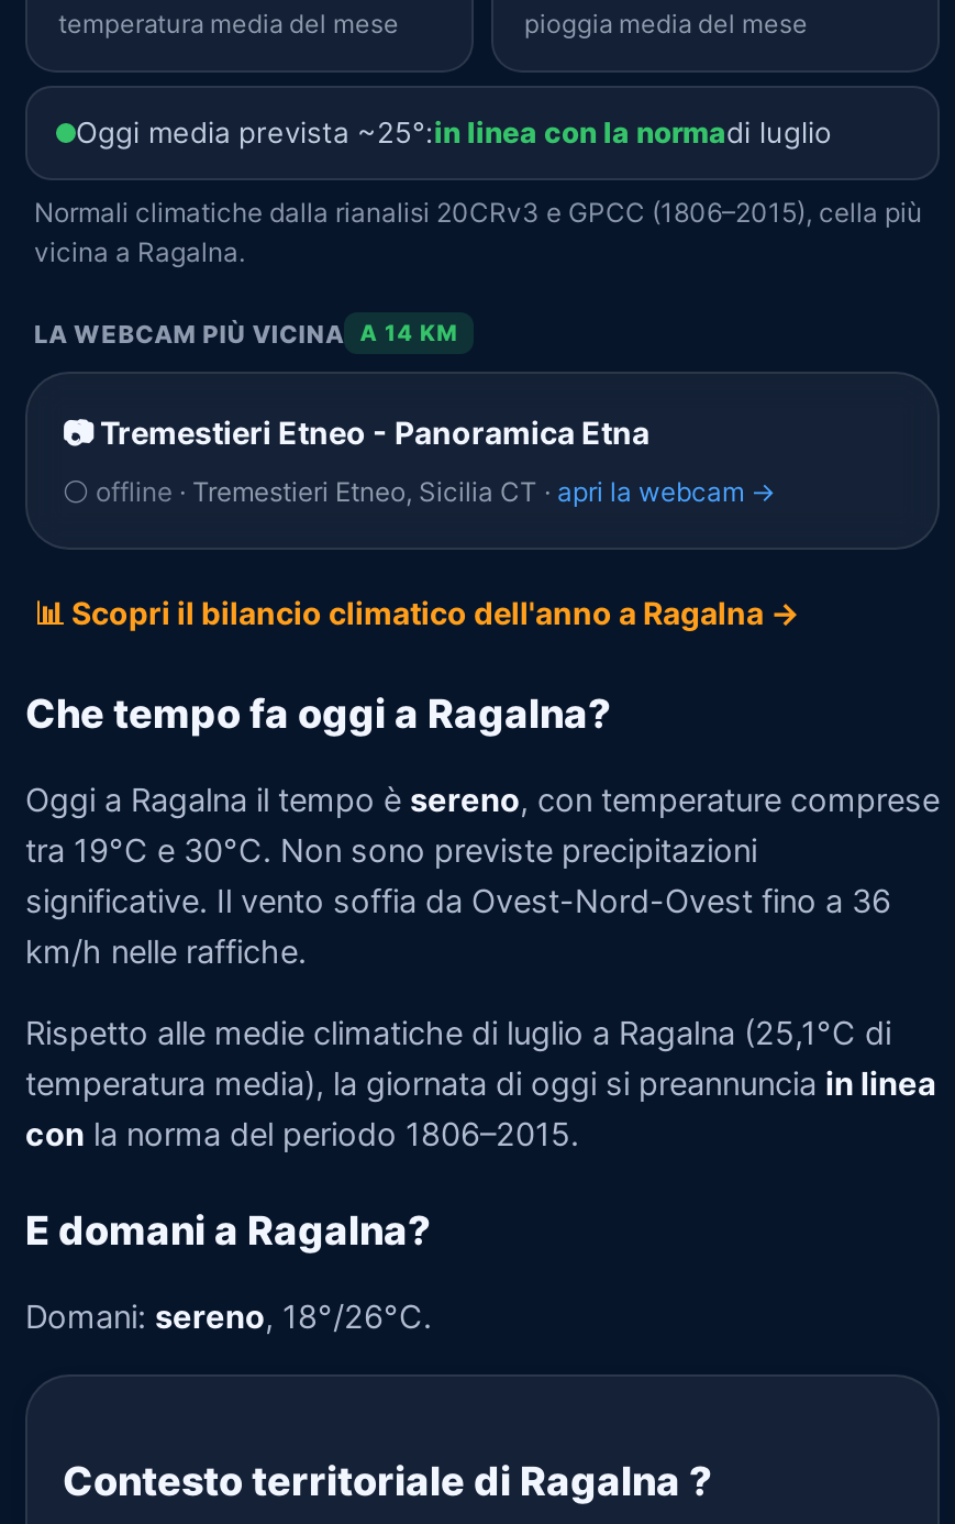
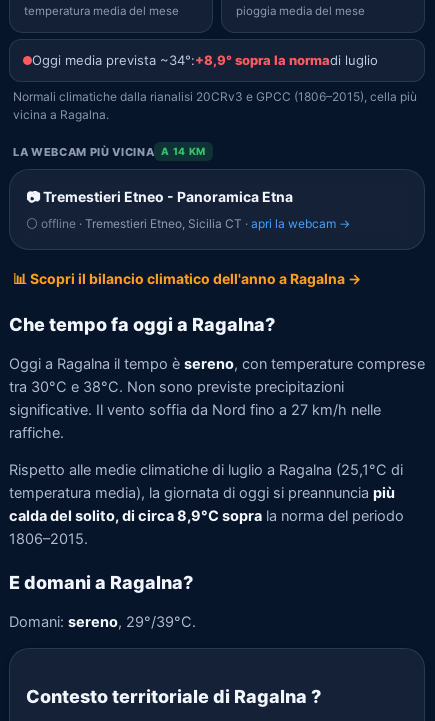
[76,114,832,150] Oggi media prevista ~25°:in linea con la normadi luglio -> [32,52,378,68] Oggi media prevista ~34°:+8,9° sopra la normadi luglio
[25,830,891,971] tra 19°C e 30°C. Non sono previste precipitazioni | significative. Il vento soffia da Ovest-Nord-Ovest fino a 36 | km/h nelle raffiche. -> [9,377,381,441] tra 30°C e 38°C. Non sono previste precipitazioni | significative. Il vento soffia da Nord fino a 27 km/h nelle | raffiche.
[25,1064,935,1155] temperatura media), la giornata di oggi si preannuncia in linea | con la norma del periodo 1806–2015. -> [9,484,404,548] temperatura media), la giornata di oggi si preannuncia più | calda del solito, di circa 8,9°C sopra la norma del periodo | 1806–2015.
[25,1296,432,1336] Domani: sereno, 18°/26°C. -> [9,612,196,630] Domani: sereno, 29°/39°C.

